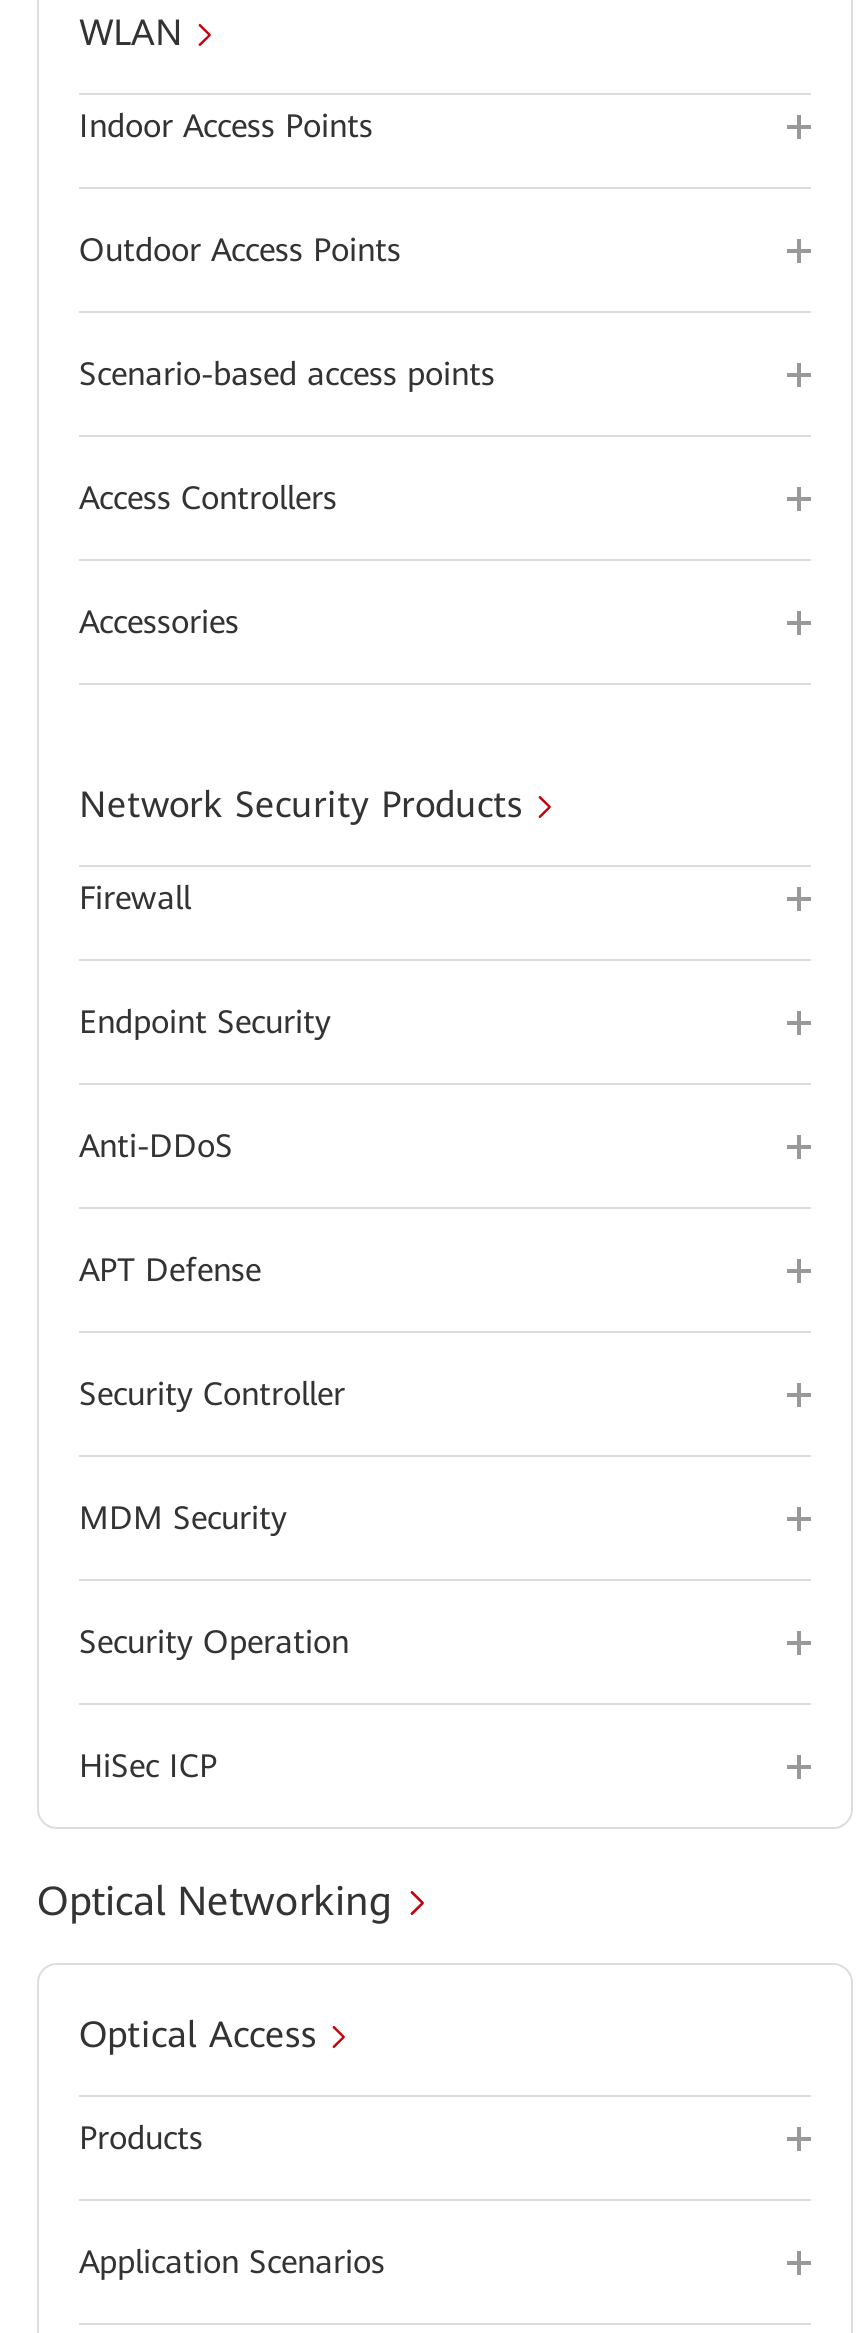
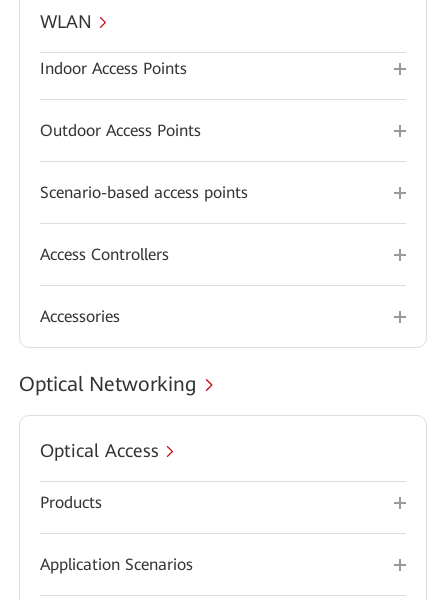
[79,783,523,1785] Network Security Products | Firewall | Endpoint Security | Anti-DDoS | APT Defense | Security Controller | MDM Security | Security Operation | HiSec ICP -> none

